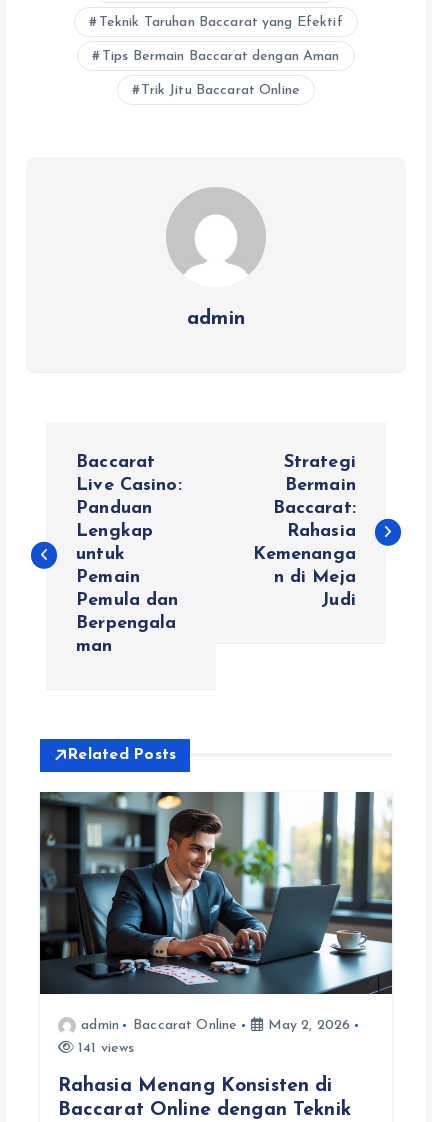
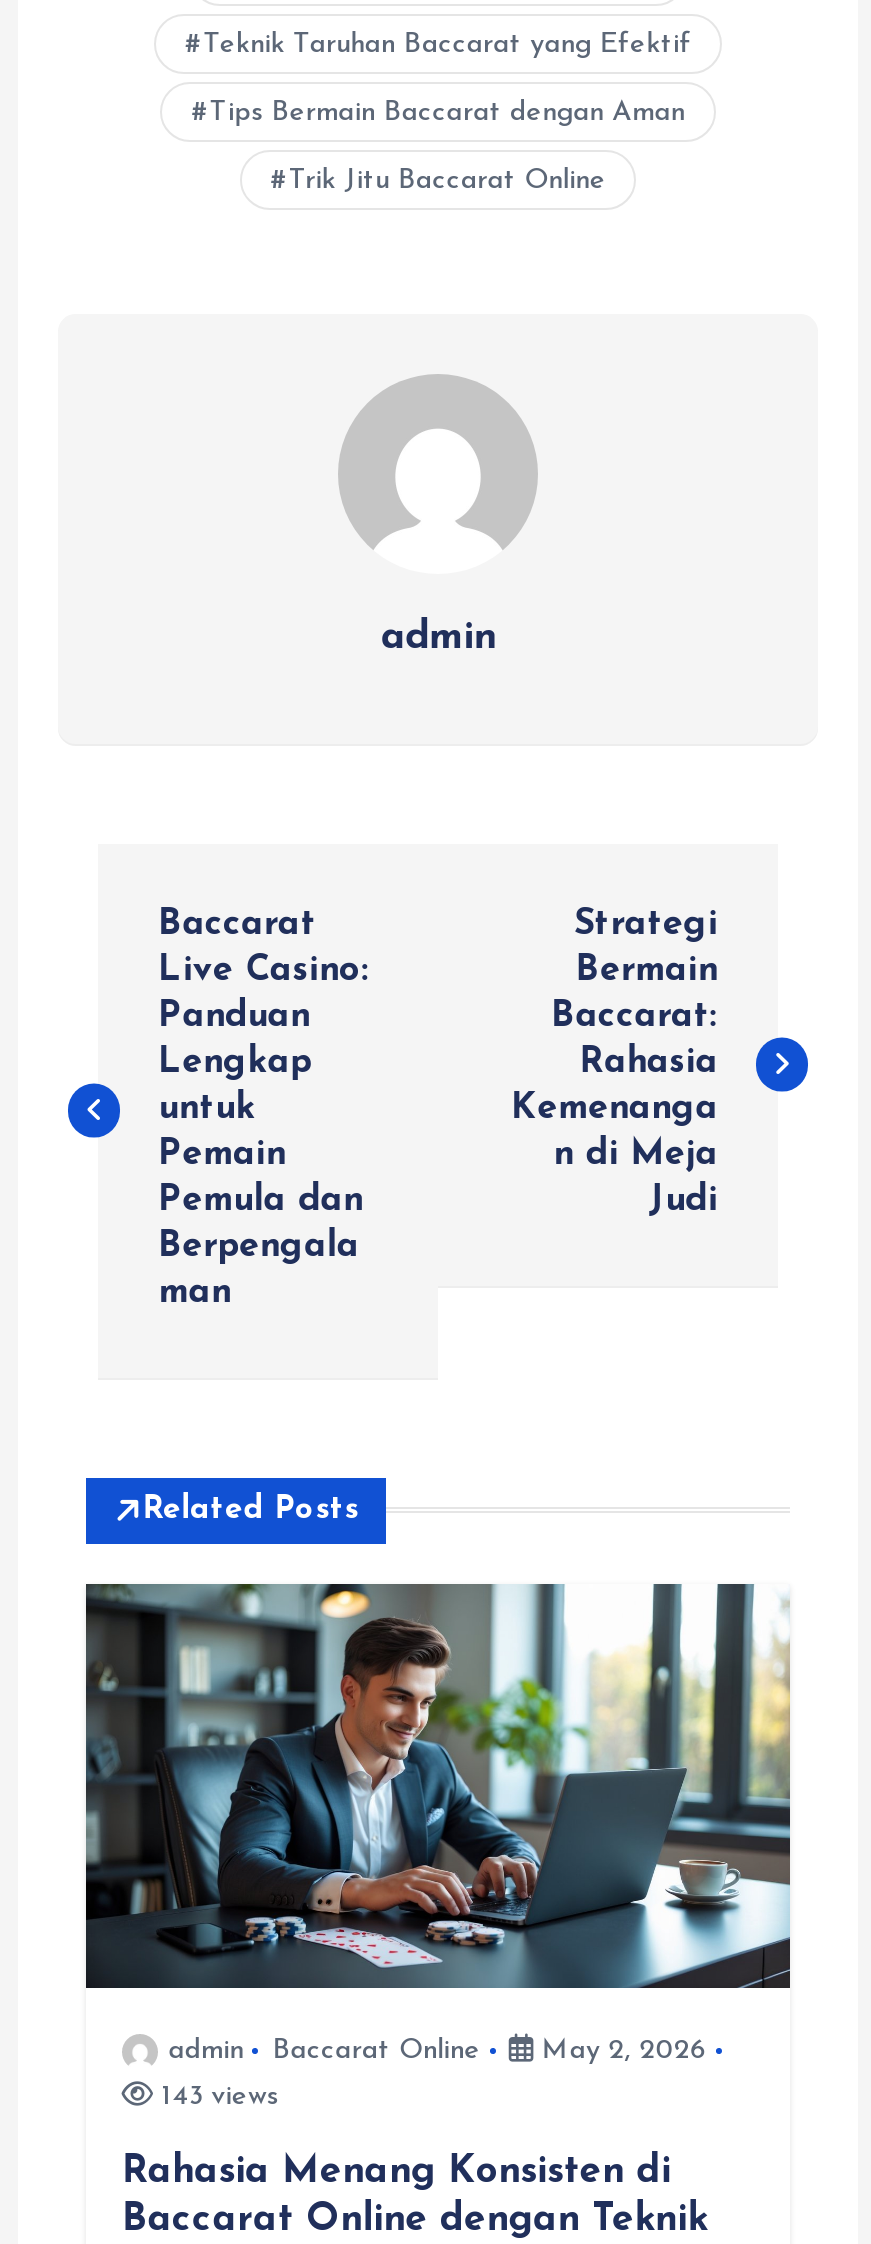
[74,1041,134,1056] 141 views -> [154,2082,279,2112] 143 views

